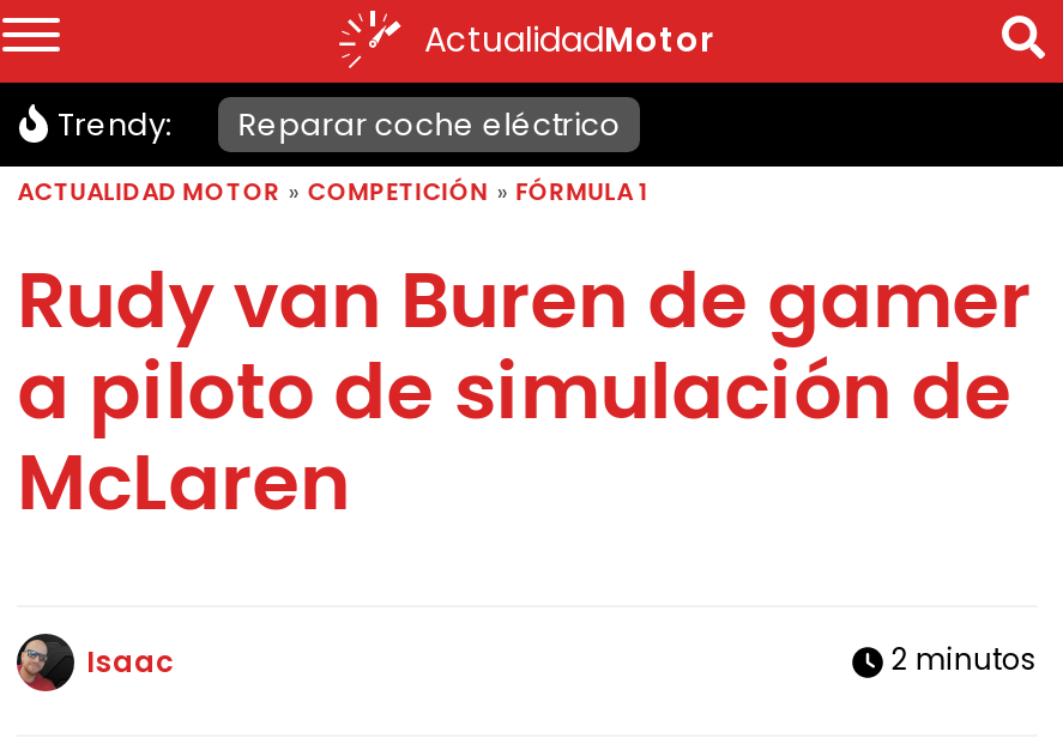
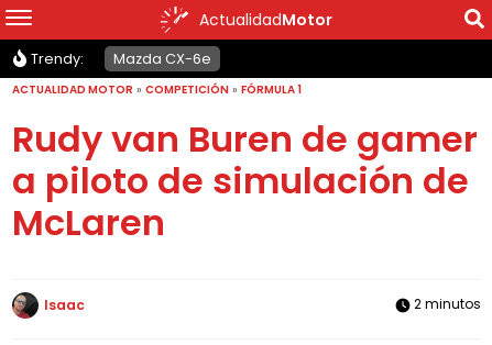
[238,104,621,145] Reparar coche eléctrico -> [114,49,212,68] Mazda CX-6e

